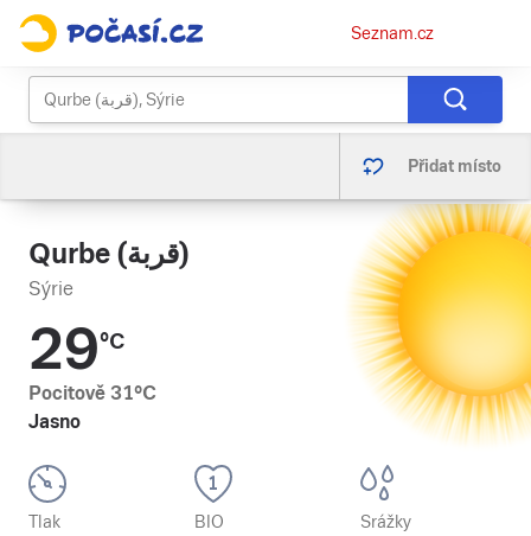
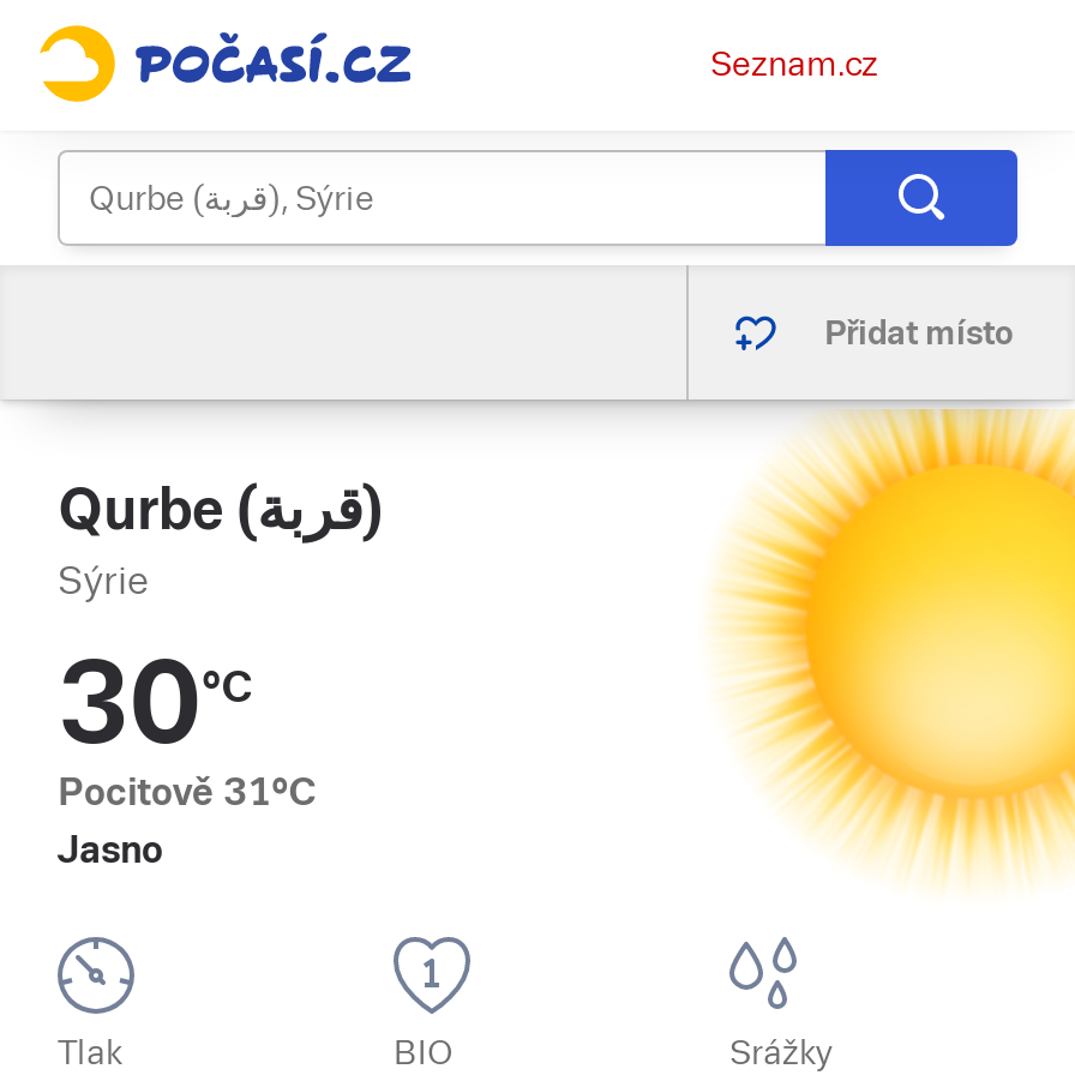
[28,317,124,382] 29°C -> [58,637,252,769] 30°C

